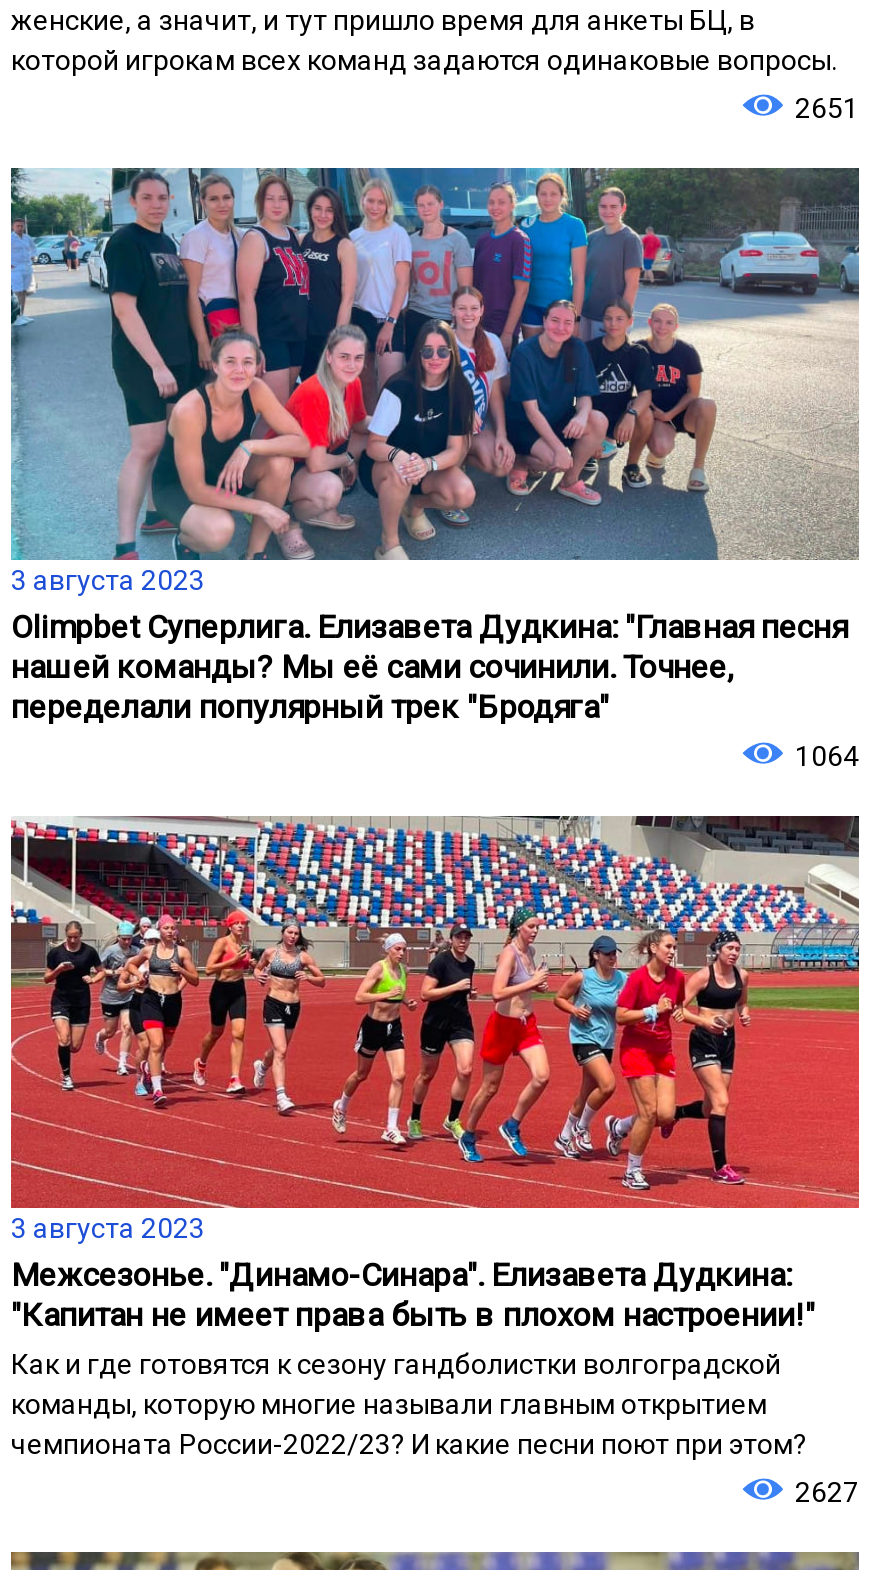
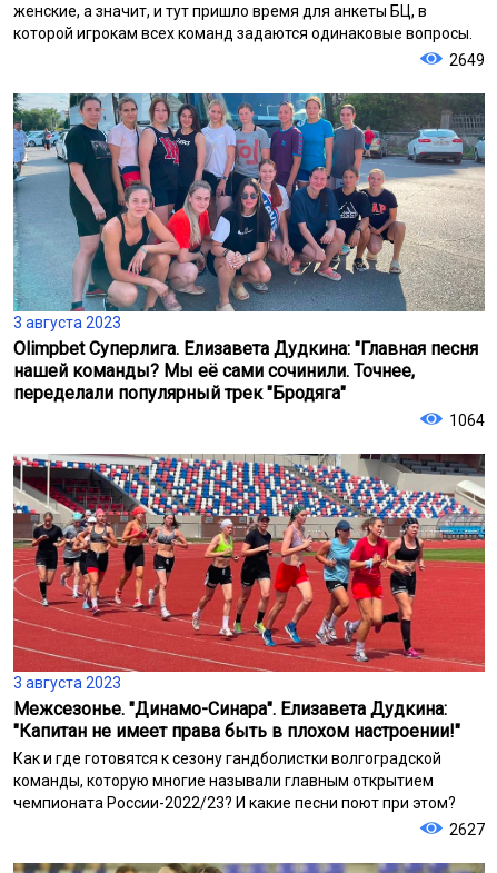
[795,92,859,124] 2651 -> [449,51,485,69] 2649

